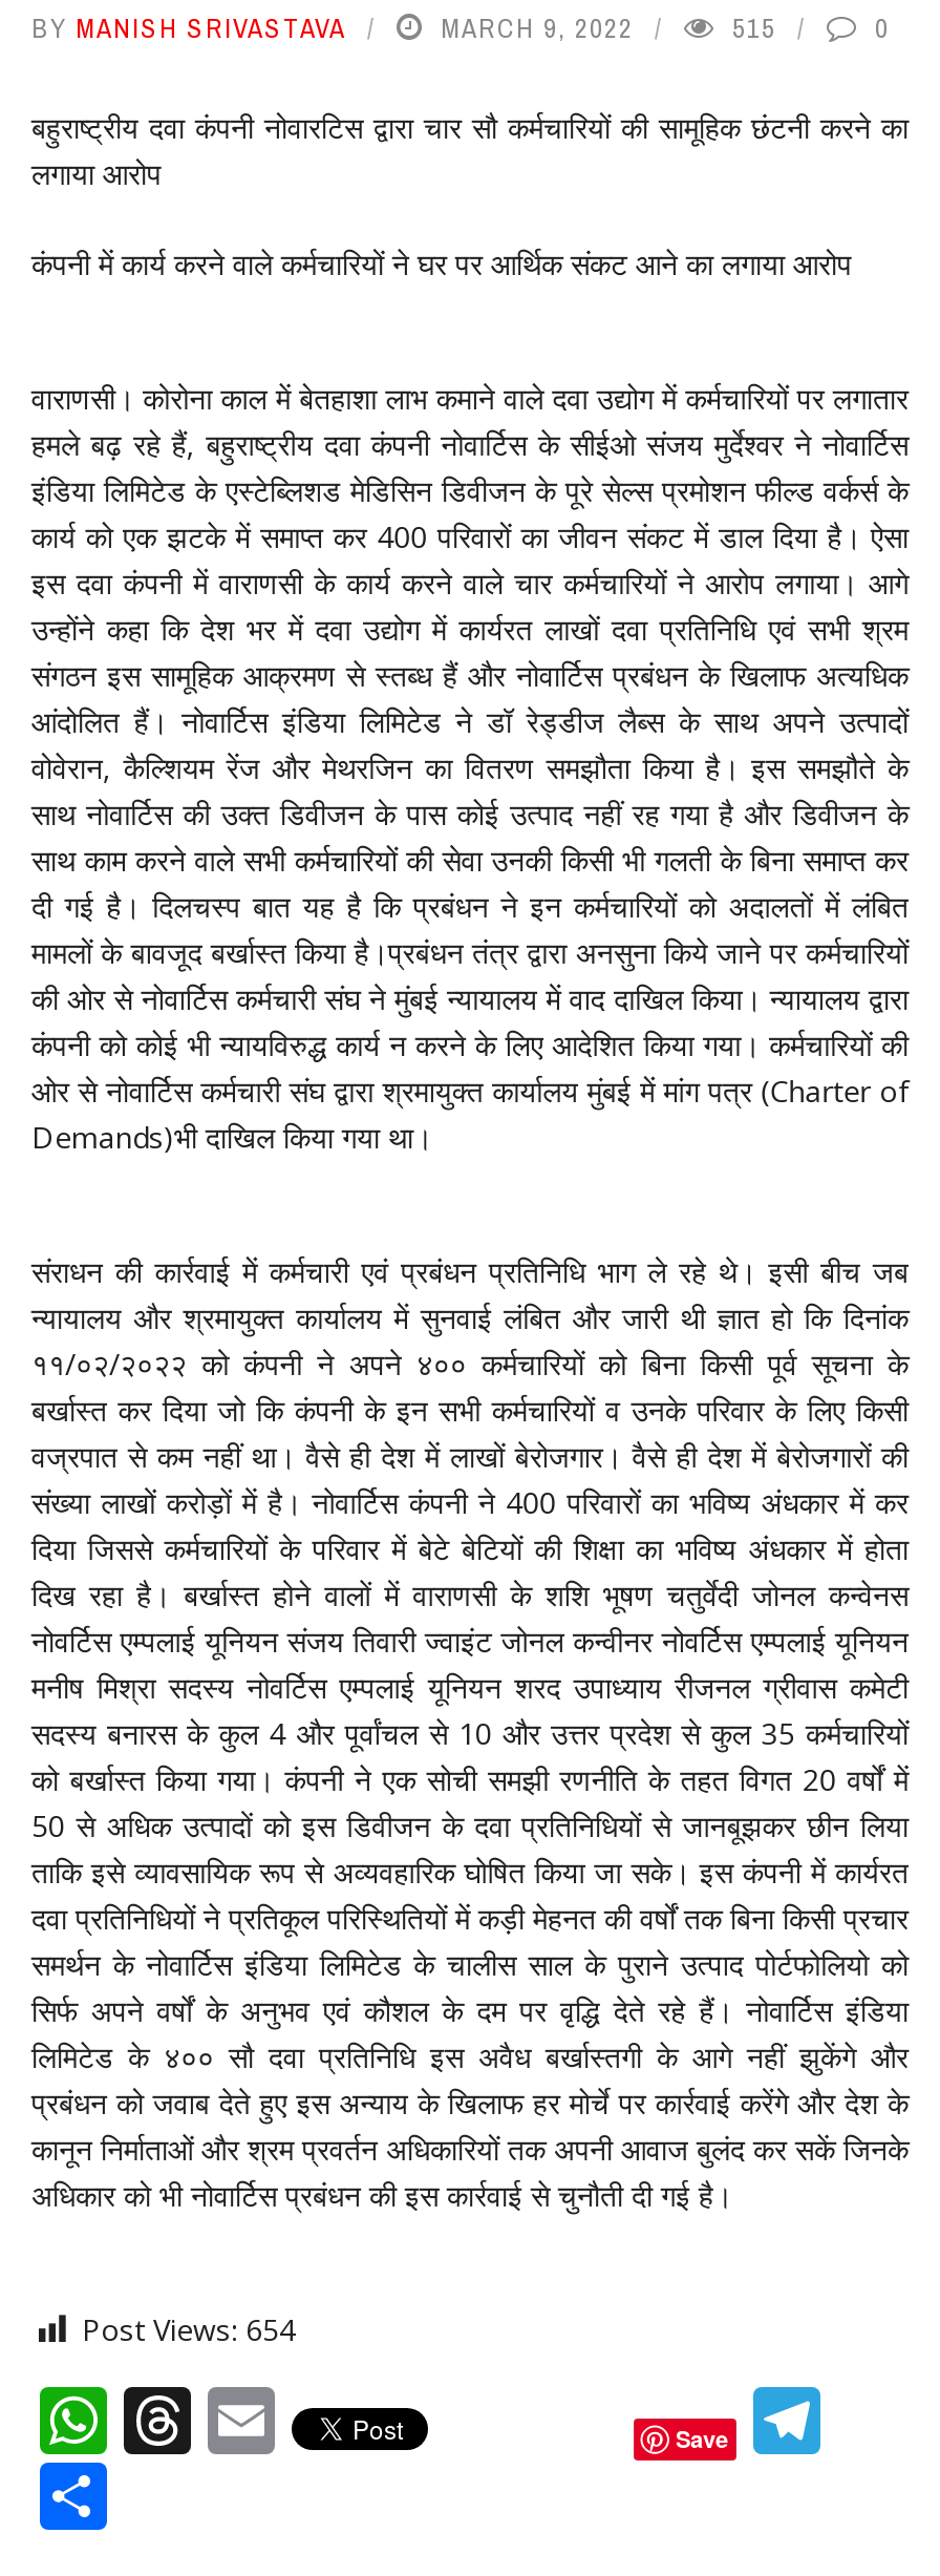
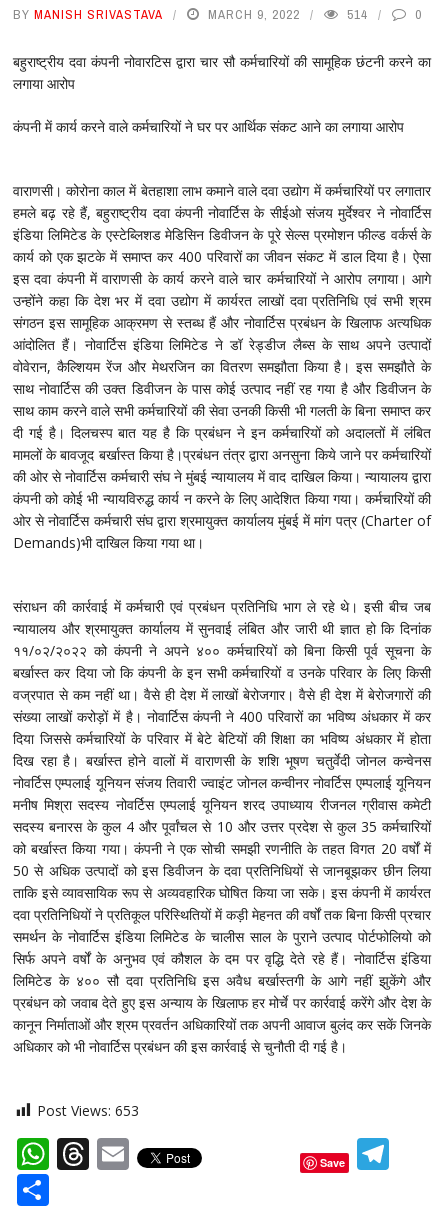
[732,11,776,46] 515 -> [347,6,368,23] 514
[82,2310,296,2349] Post Views: 654 -> [37,1101,139,1120] Post Views: 653

